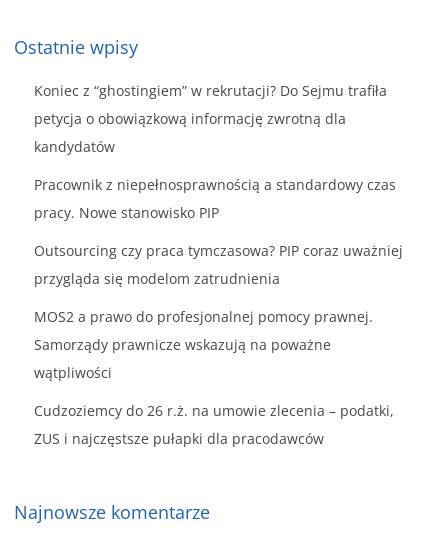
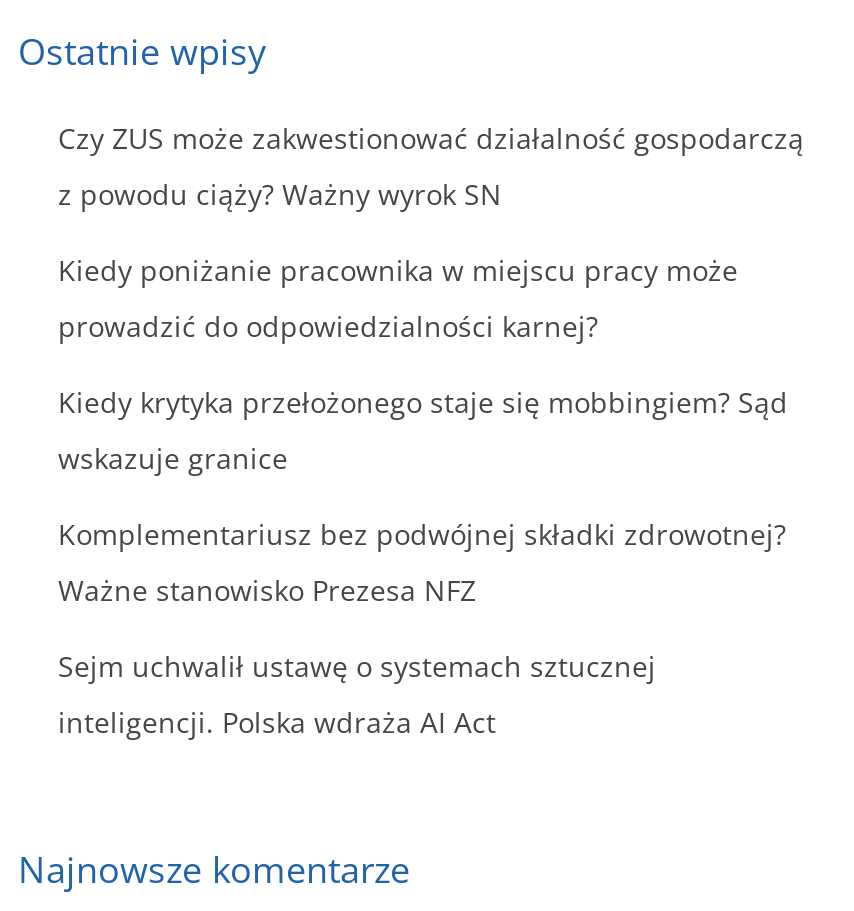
[34,81,403,448] Koniec z “ghostingiem” w rekrutacji? Do Sejmu trafiła | petycja o obowiązkową informację zwrotną dla | kandydatów | Pracownik z niepełnosprawnością a standardowy czas | pracy. Nowe stanowisko PIP | Outsourcing czy praca tymczasowa? PIP coraz uważniej | przygląda się modelom zatrudnienia | MOS2 a prawo do profesjonalnej pomocy prawnej. | Samorządy prawnicze wskazują na poważne | wątpliwości | Cudzoziemcy do 26 r.ż. na umowie zlecenia – podatki, | ZUS i najczęstsze pułapki dla pracodawców -> [58,120,804,742] Czy ZUS może zakwestionować działalność gospodarczą | z powodu ciąży? Ważny wyrok SN | Kiedy poniżanie pracownika w miejscu pracy może | prowadzić do odpowiedzialności karnej? | Kiedy krytyka przełożonego staje się mobbingiem? Sąd | wskazuje granice | Komplementariusz bez podwójnej składki zdrowotnej? | Ważne stanowisko Prezesa NFZ | Sejm uchwalił ustawę o systemach sztucznej | inteligencji. Polska wdraża AI Act

